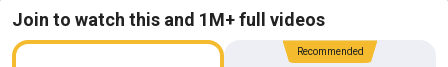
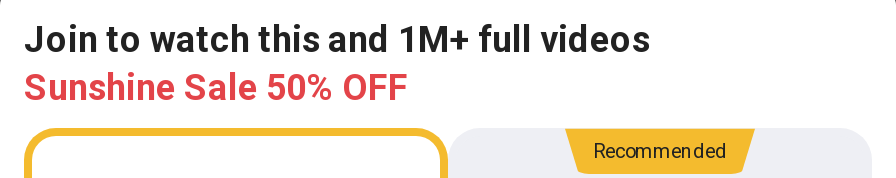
none -> [24,67,408,109] Sunshine Sale 50% OFF

